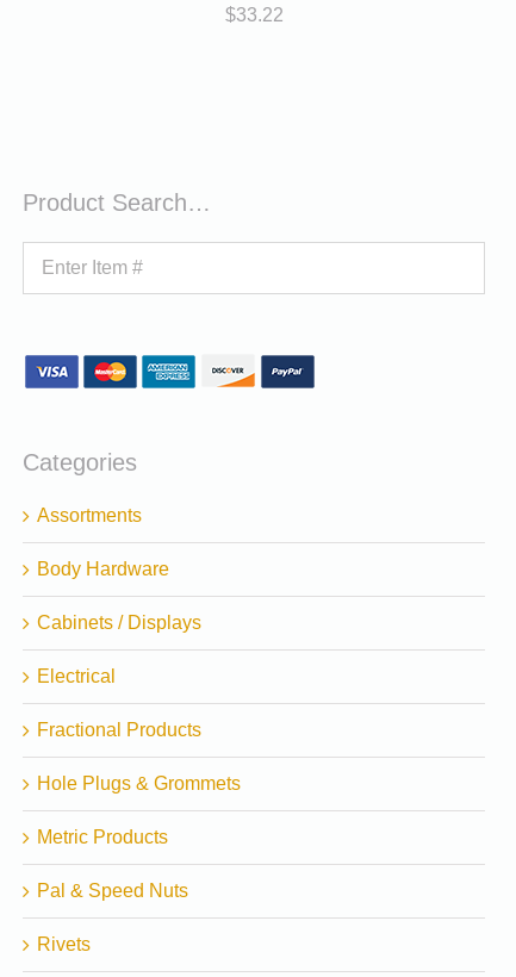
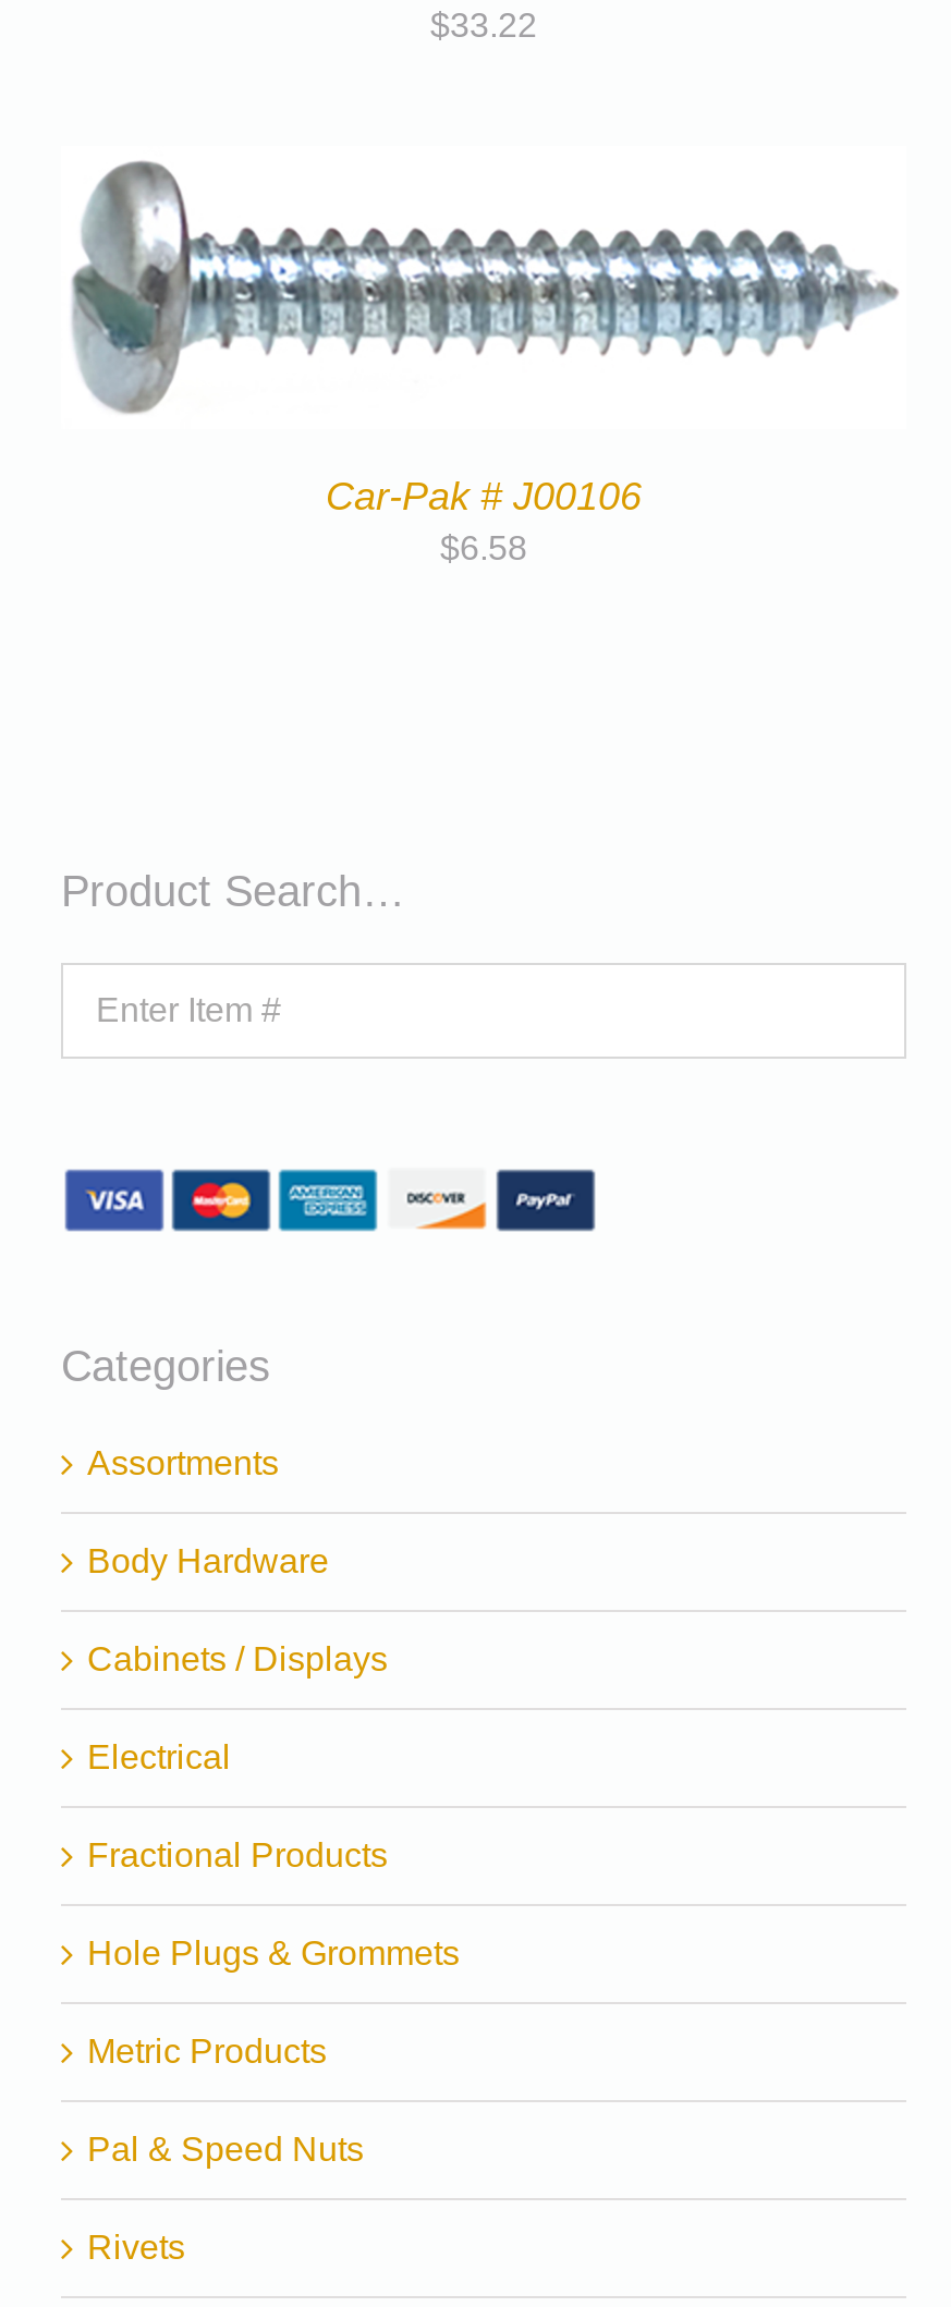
none -> [70,159,900,566] [image] | Car-Pak # J00106 | $6.58

